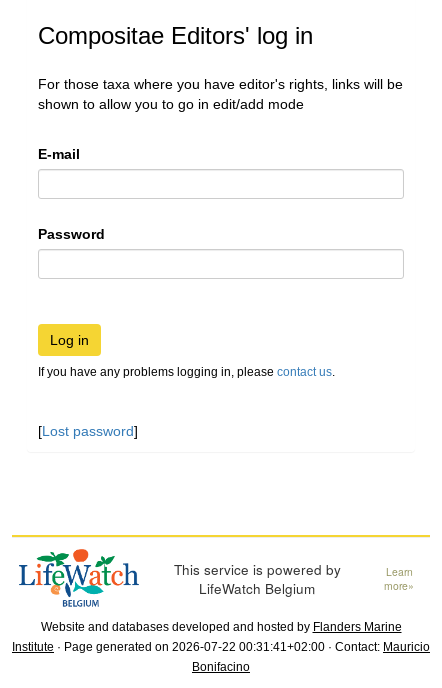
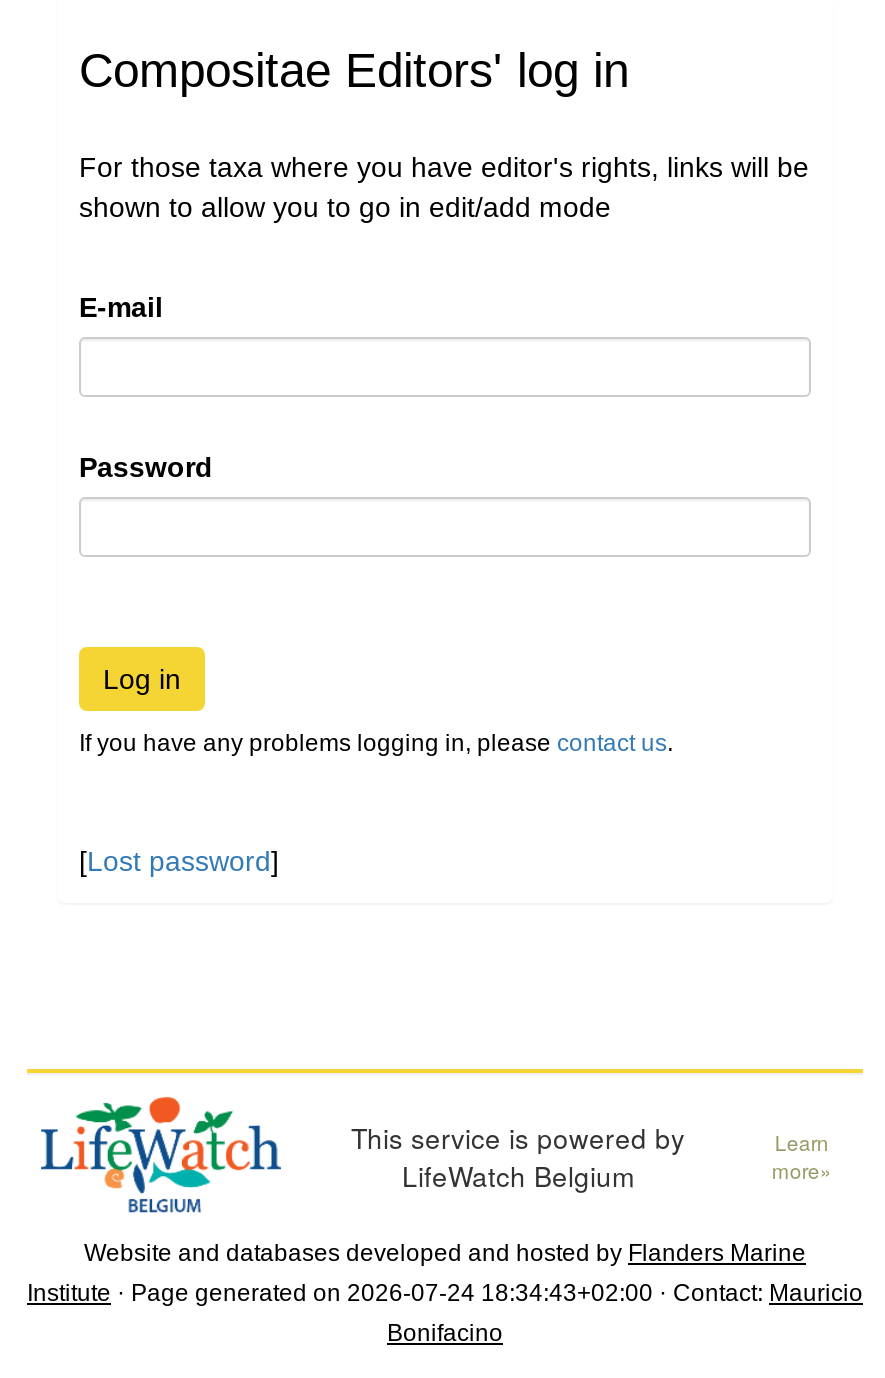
[12,640,430,654] Institute · Page generated on 2026-07-22 00:31:41+02:00 · Contact: Mauricio -> [27,1279,863,1307] Institute · Page generated on 2026-07-24 18:34:43+02:00 · Contact: Mauricio

